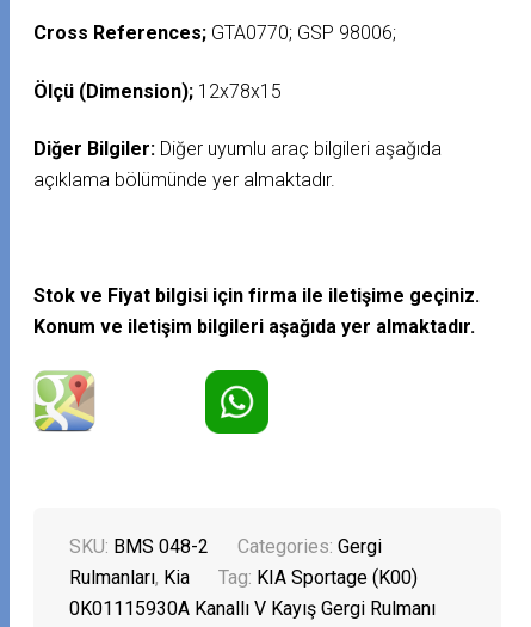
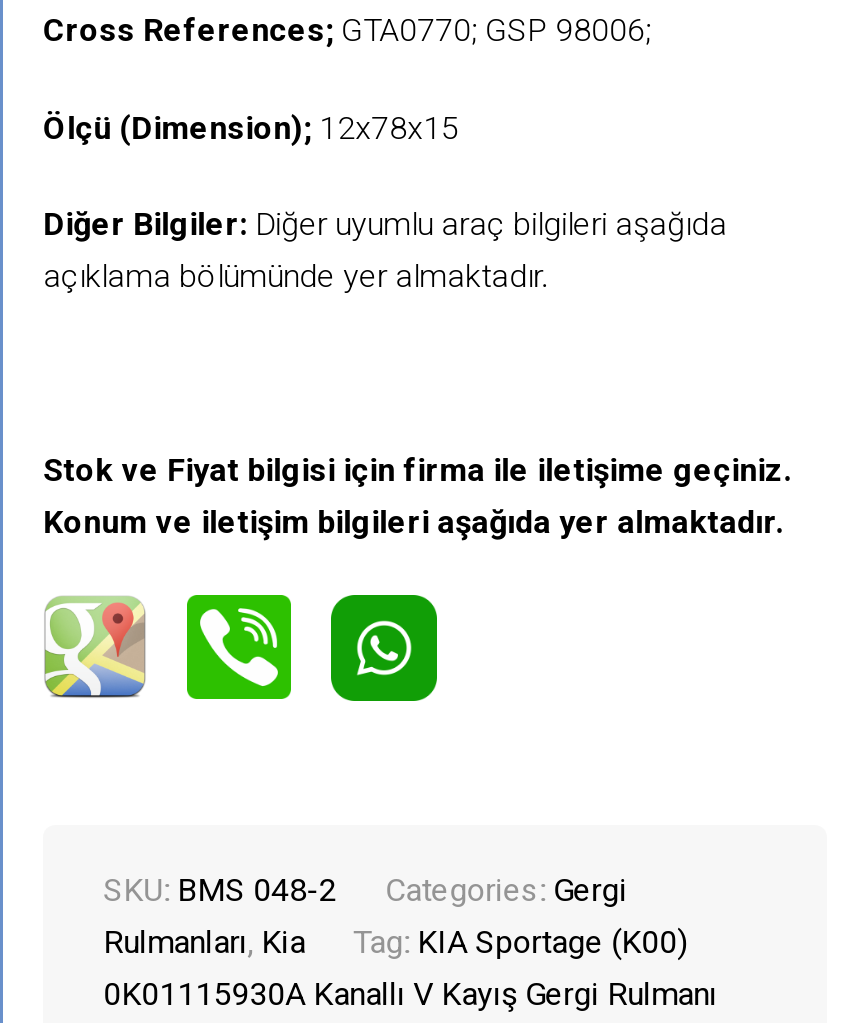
none -> [185,592,293,702] [image]

